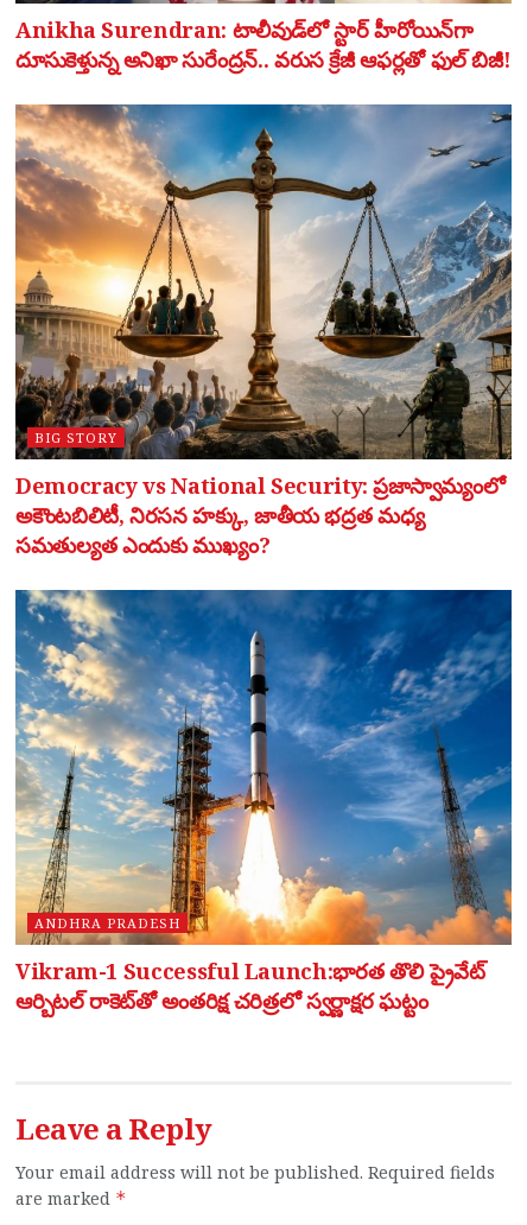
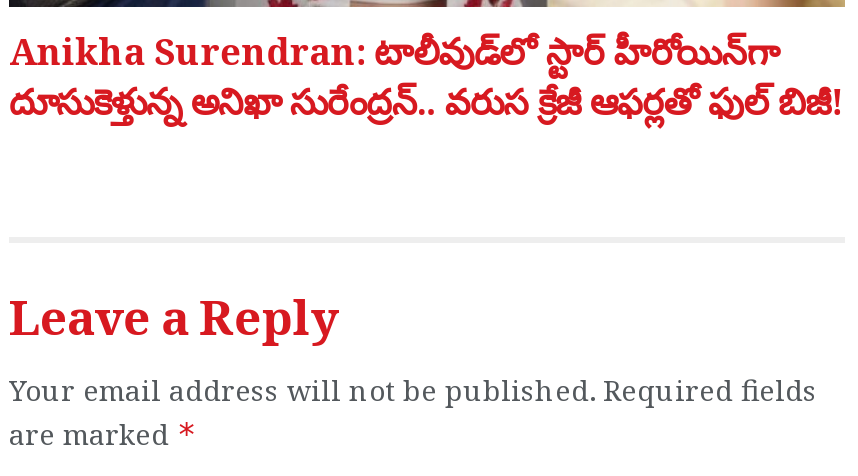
[14,103,513,559] [image] | BIG STORY | Democracy vs National Security: ప్రజాస్వామ్యంలో | అకౌంటబిలిటీ, నిరసన హక్కు, జాతీయ భద్రత మధ్య | సమతుల్యత ఎందుకు ముఖ్యం? -> none
[14,589,513,1014] [image] | ANDHRA PRADESH | Vikram-1 Successful Launch:భారత తొలి ప్రైవేట్ | ఆర్బిటల్ రాకెట్‌తో అంతరిక్ష చరిత్రలో స్వర్ణాక్షర ఘట్టం -> none

